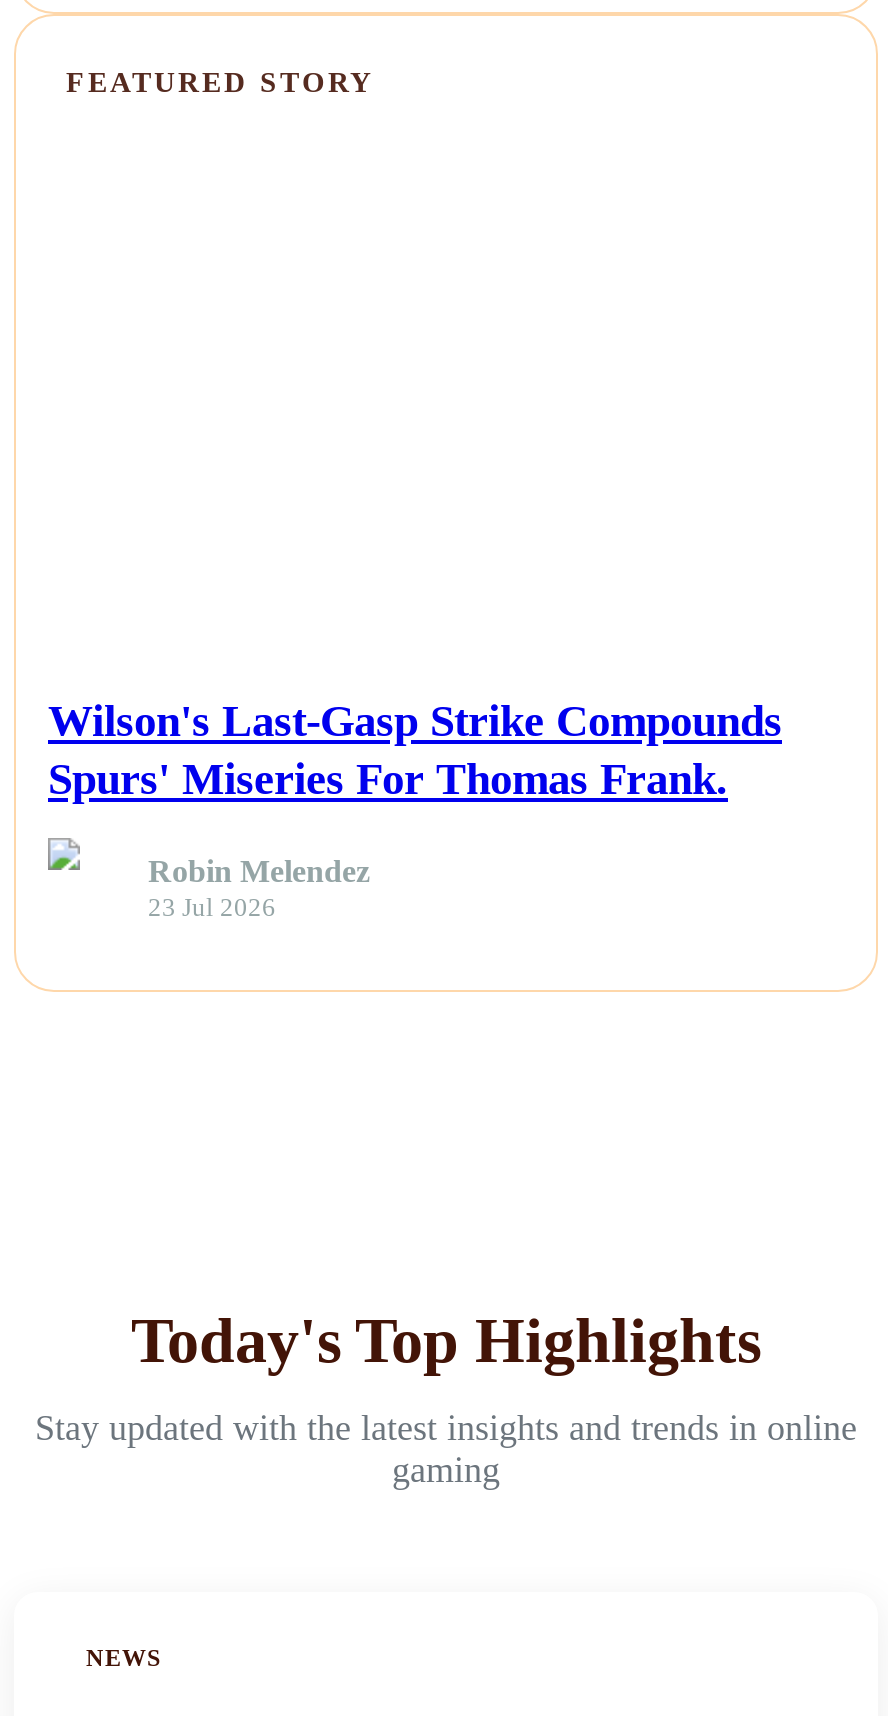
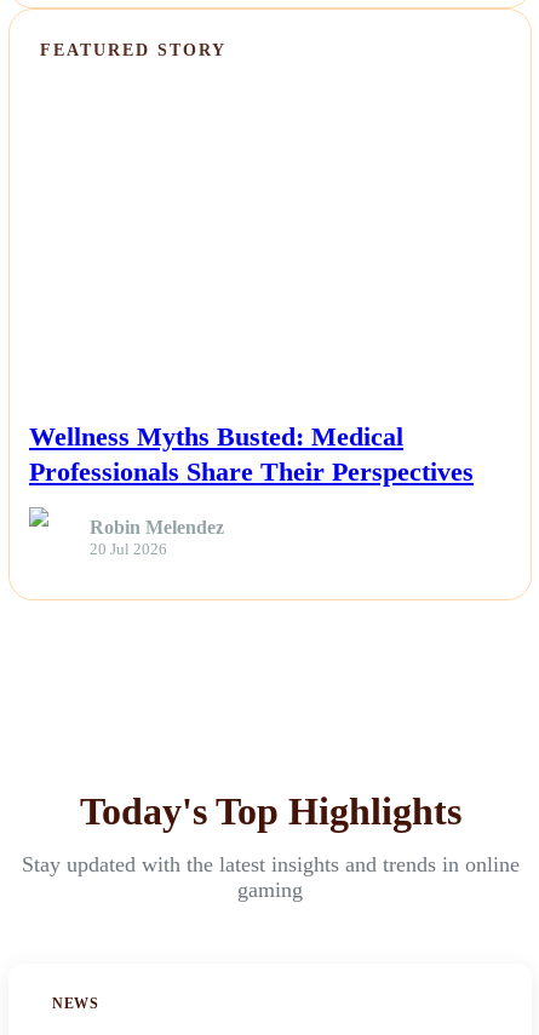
[48,696,782,804] Wilson's Last-Gasp Strike Compounds | Spurs' Miseries For Thomas Frank. -> [29,421,474,487] Wellness Myths Busted: Medical | Professionals Share Their Perspectives
[148,895,276,923] 23 Jul 2026 -> [90,542,167,559] 20 Jul 2026

